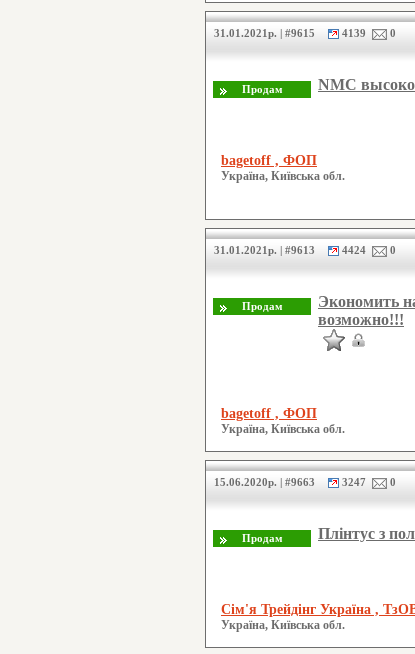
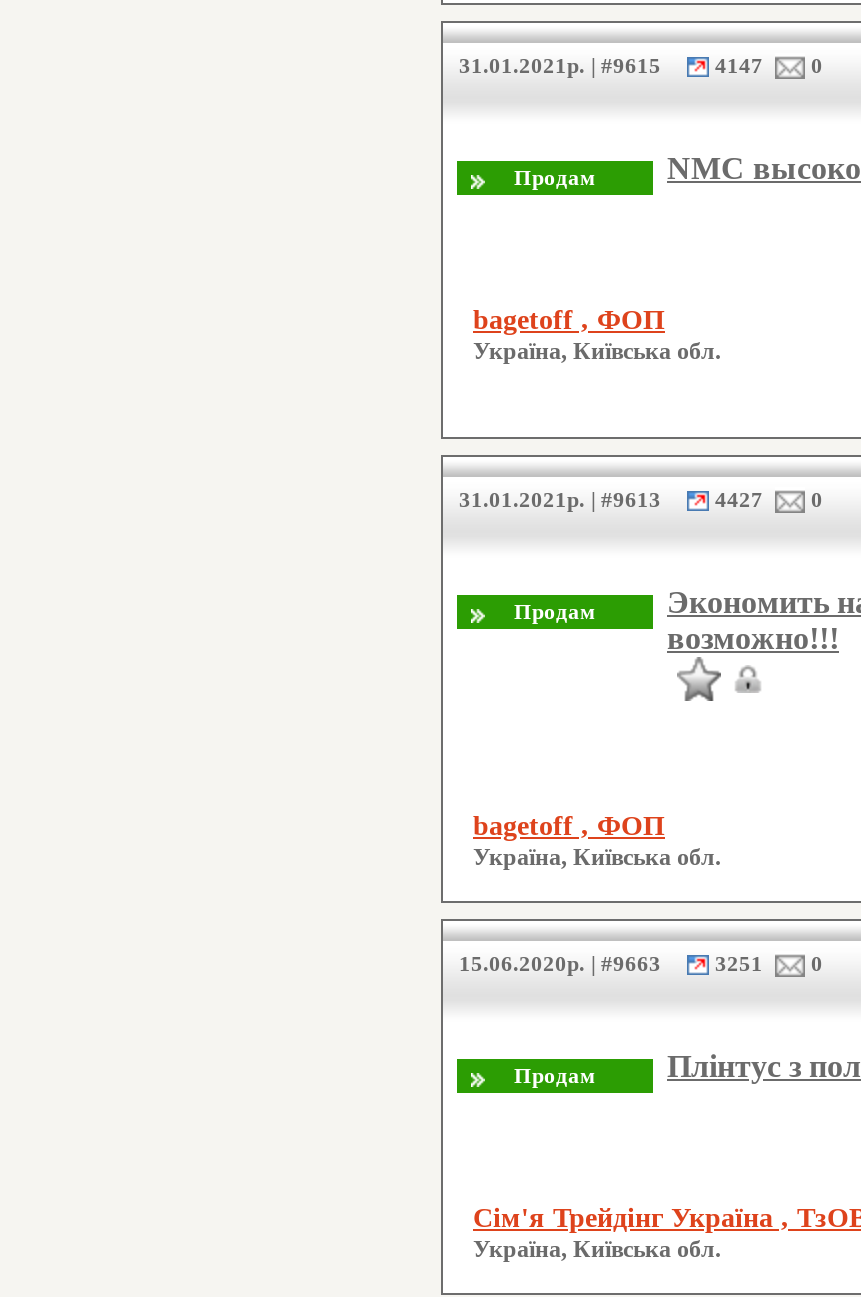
[339,27,372,39] 4139 -> [709,53,775,77] 4147
[339,244,372,256] 4424 -> [709,487,775,511] 4427
[339,476,372,488] 3247 -> [709,951,775,975] 3251

